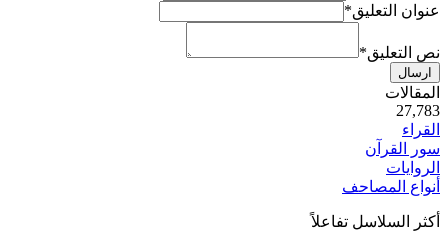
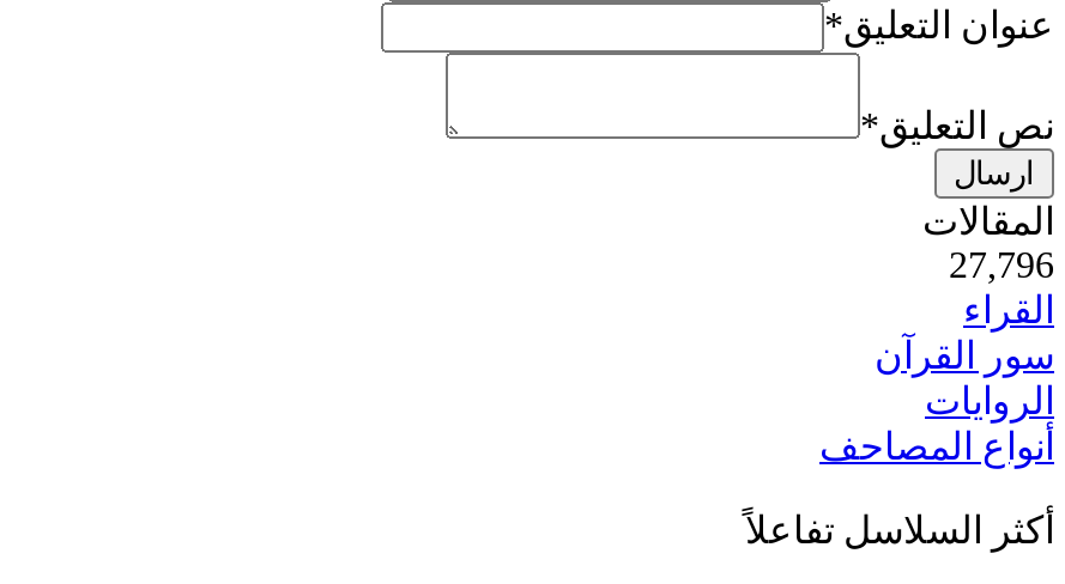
[396,102,440,119] 27,783 -> [949,245,1054,286] 27,796

